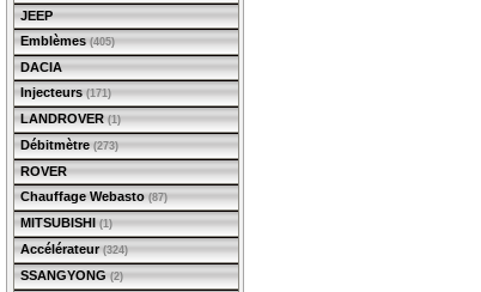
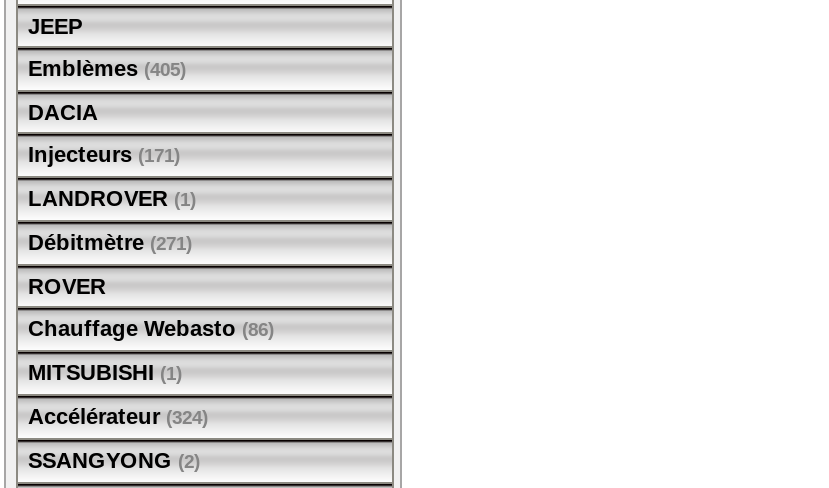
[20,138,118,152] Débitmètre (273) -> [28,230,192,254] Débitmètre (271)
[20,189,168,203] Chauffage Webasto (87) -> [28,316,274,340] Chauffage Webasto (86)

